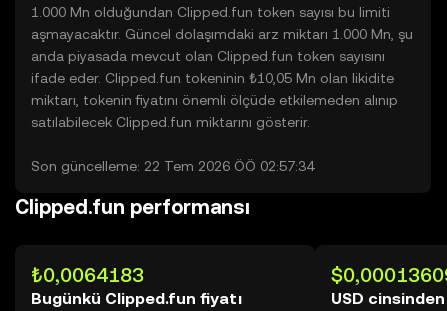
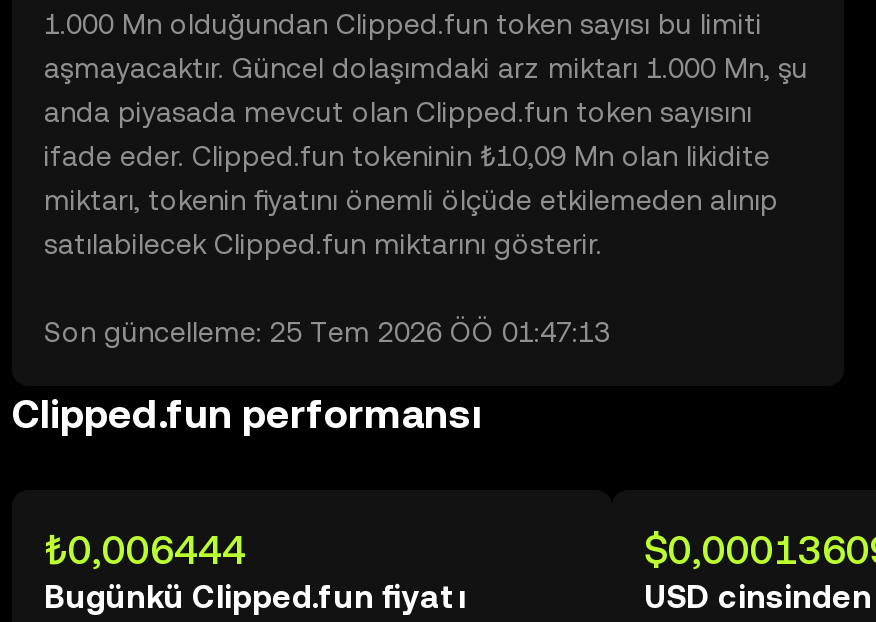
[31,70,394,86] ifade eder. Clipped.fun tokeninin ₺10,05 Mn olan likidite -> [44,140,770,172] ifade eder. Clipped.fun tokeninin ₺10,09 Mn olan likidite
[31,158,314,174] Son güncelleme: 22 Tem 2026 ÖÖ 02:57:34 -> [44,316,610,348] Son güncelleme: 25 Tem 2026 ÖÖ 01:47:13
[31,263,144,287] ₺0,0064183 -> [44,526,246,574] ₺0,006444

